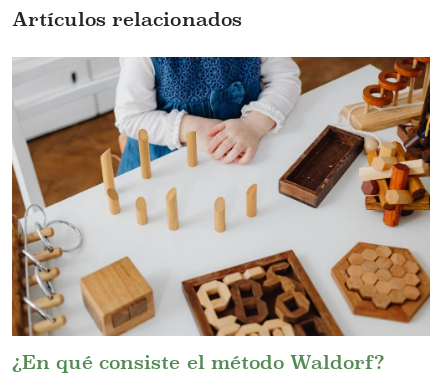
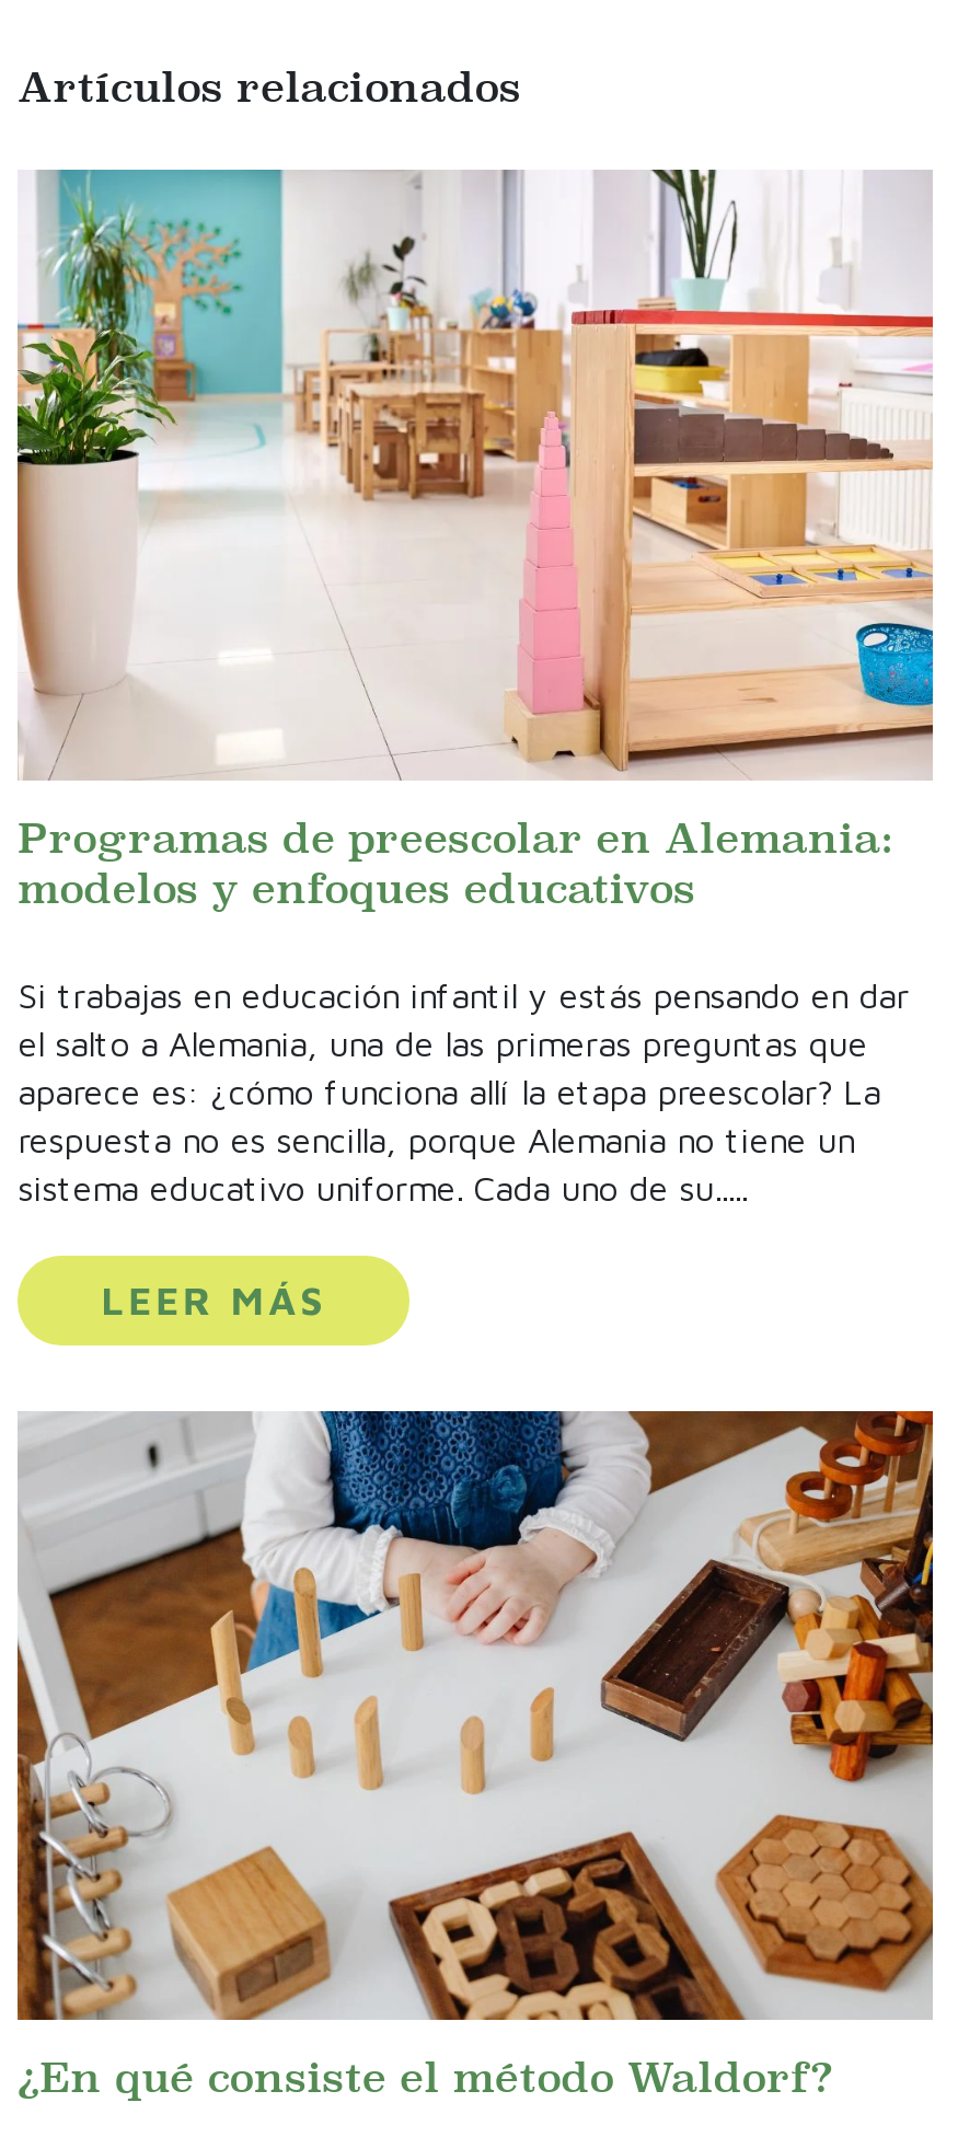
none -> [15,168,935,1323] [image] | Programas de preescolar en Alemania: | modelos y enfoques educativos | Si trabajas en educación infantil y estás pensando en dar | el salto a Alemania, una de las primeras preguntas que | aparece es: ¿cómo funciona allí la etapa preescolar? La | respuesta no es sencilla, porque Alemania no tiene un | sistema educativo uniforme. Cada uno de su..... | LEER MÁS

